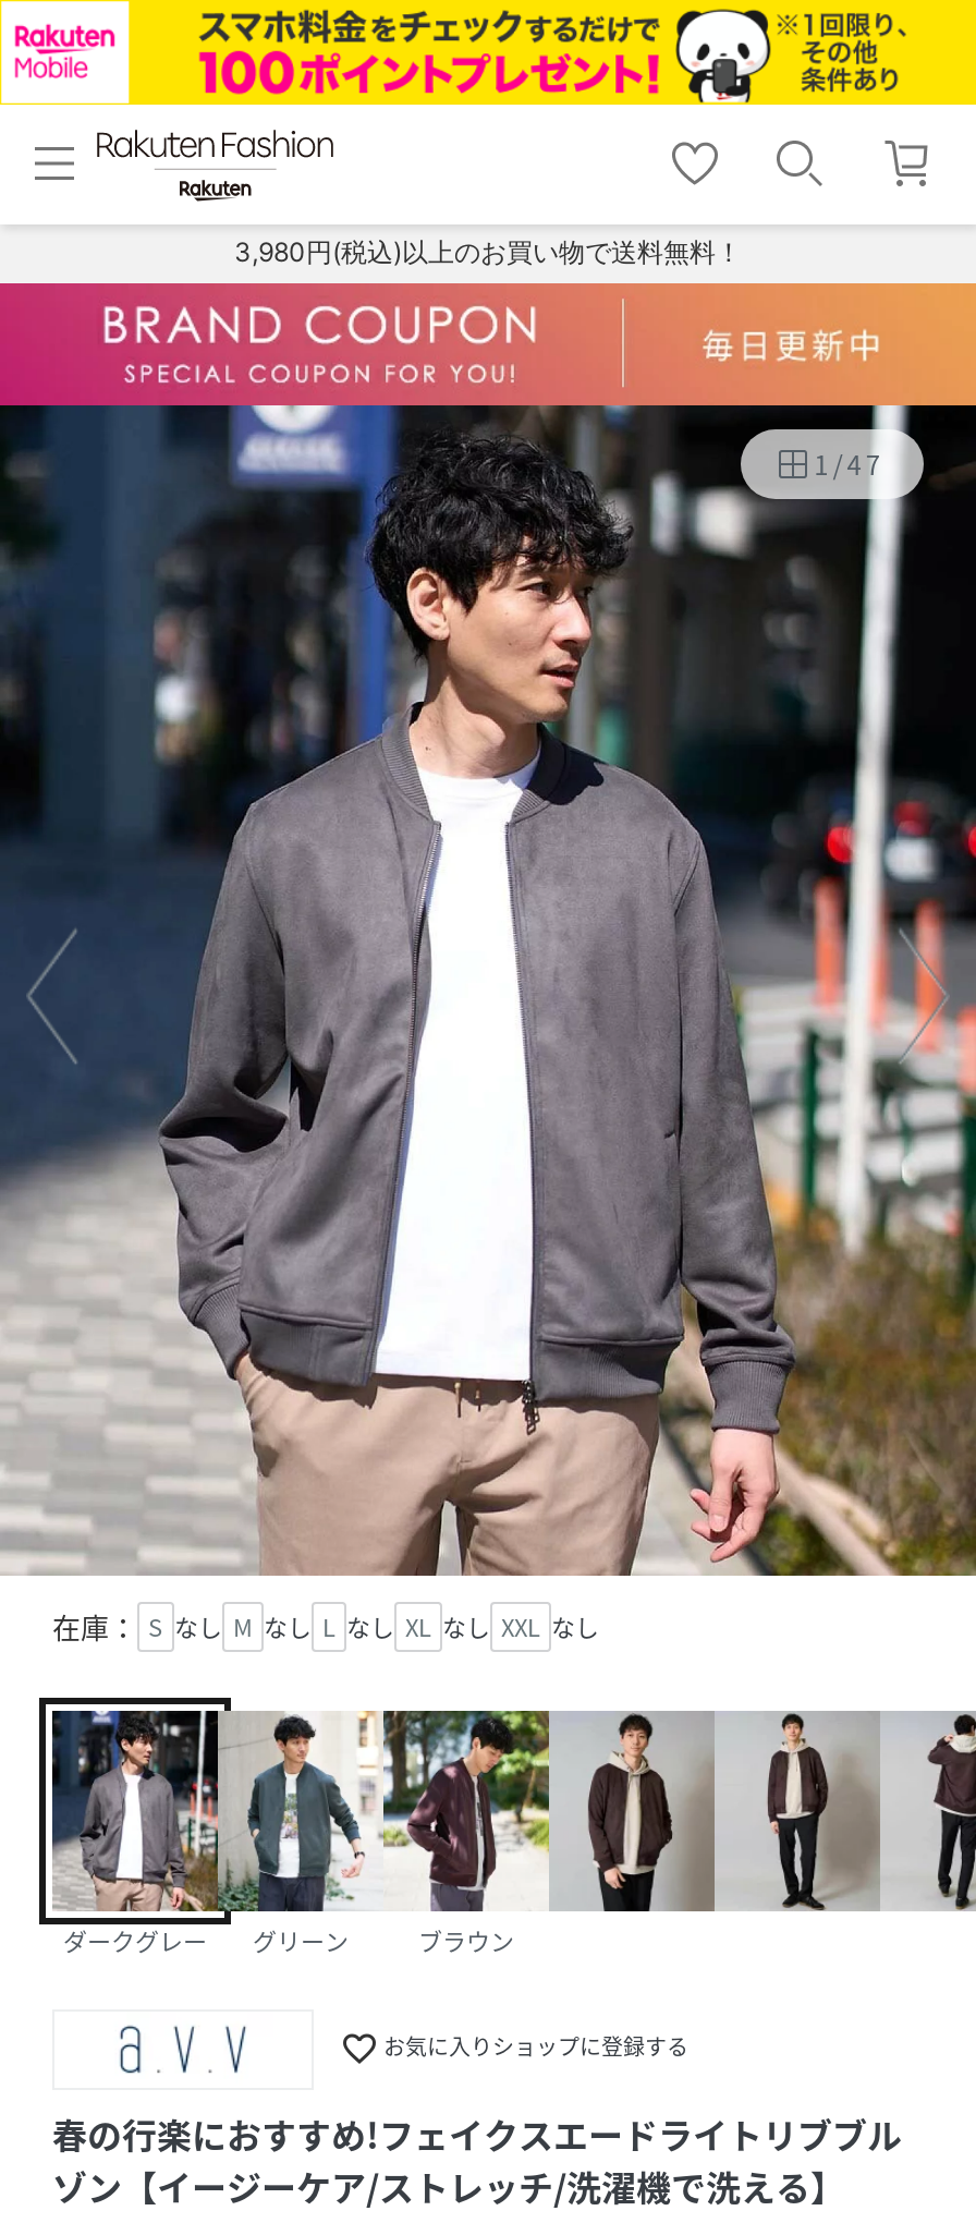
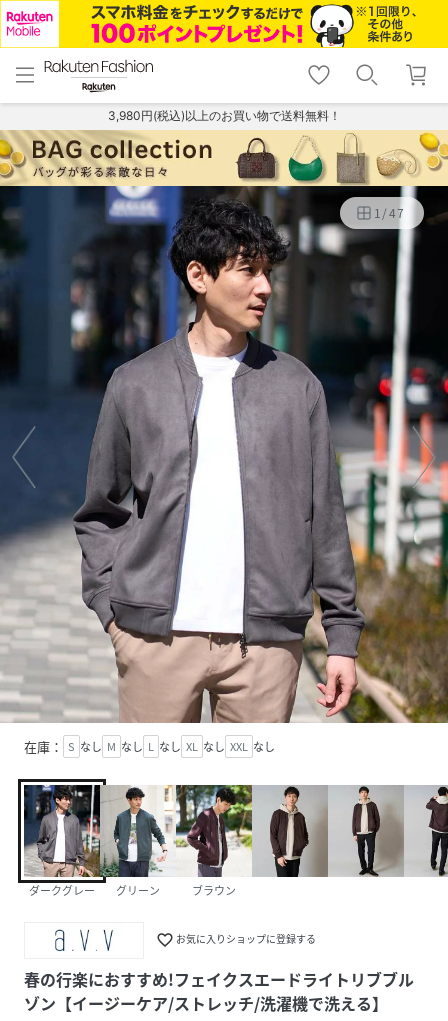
[7,281,969,408] [image] -> [3,130,445,187] [image]

